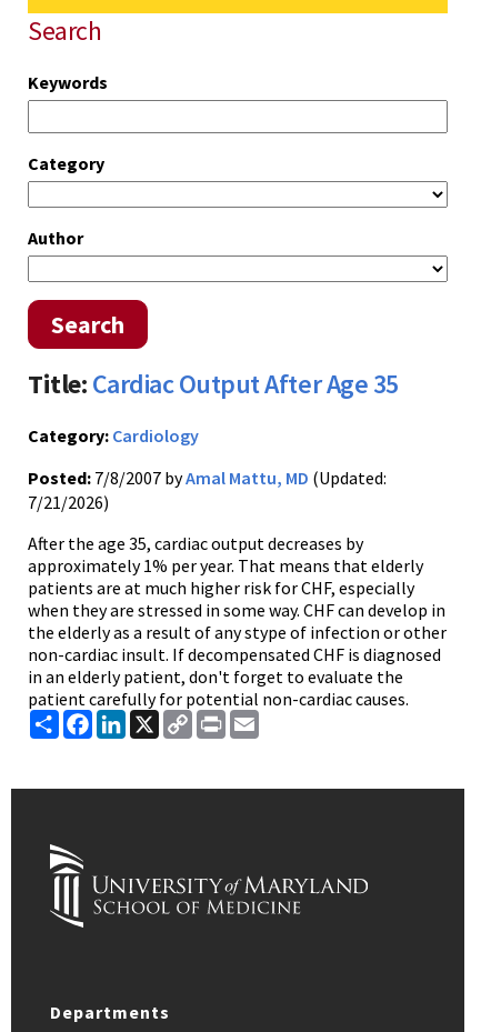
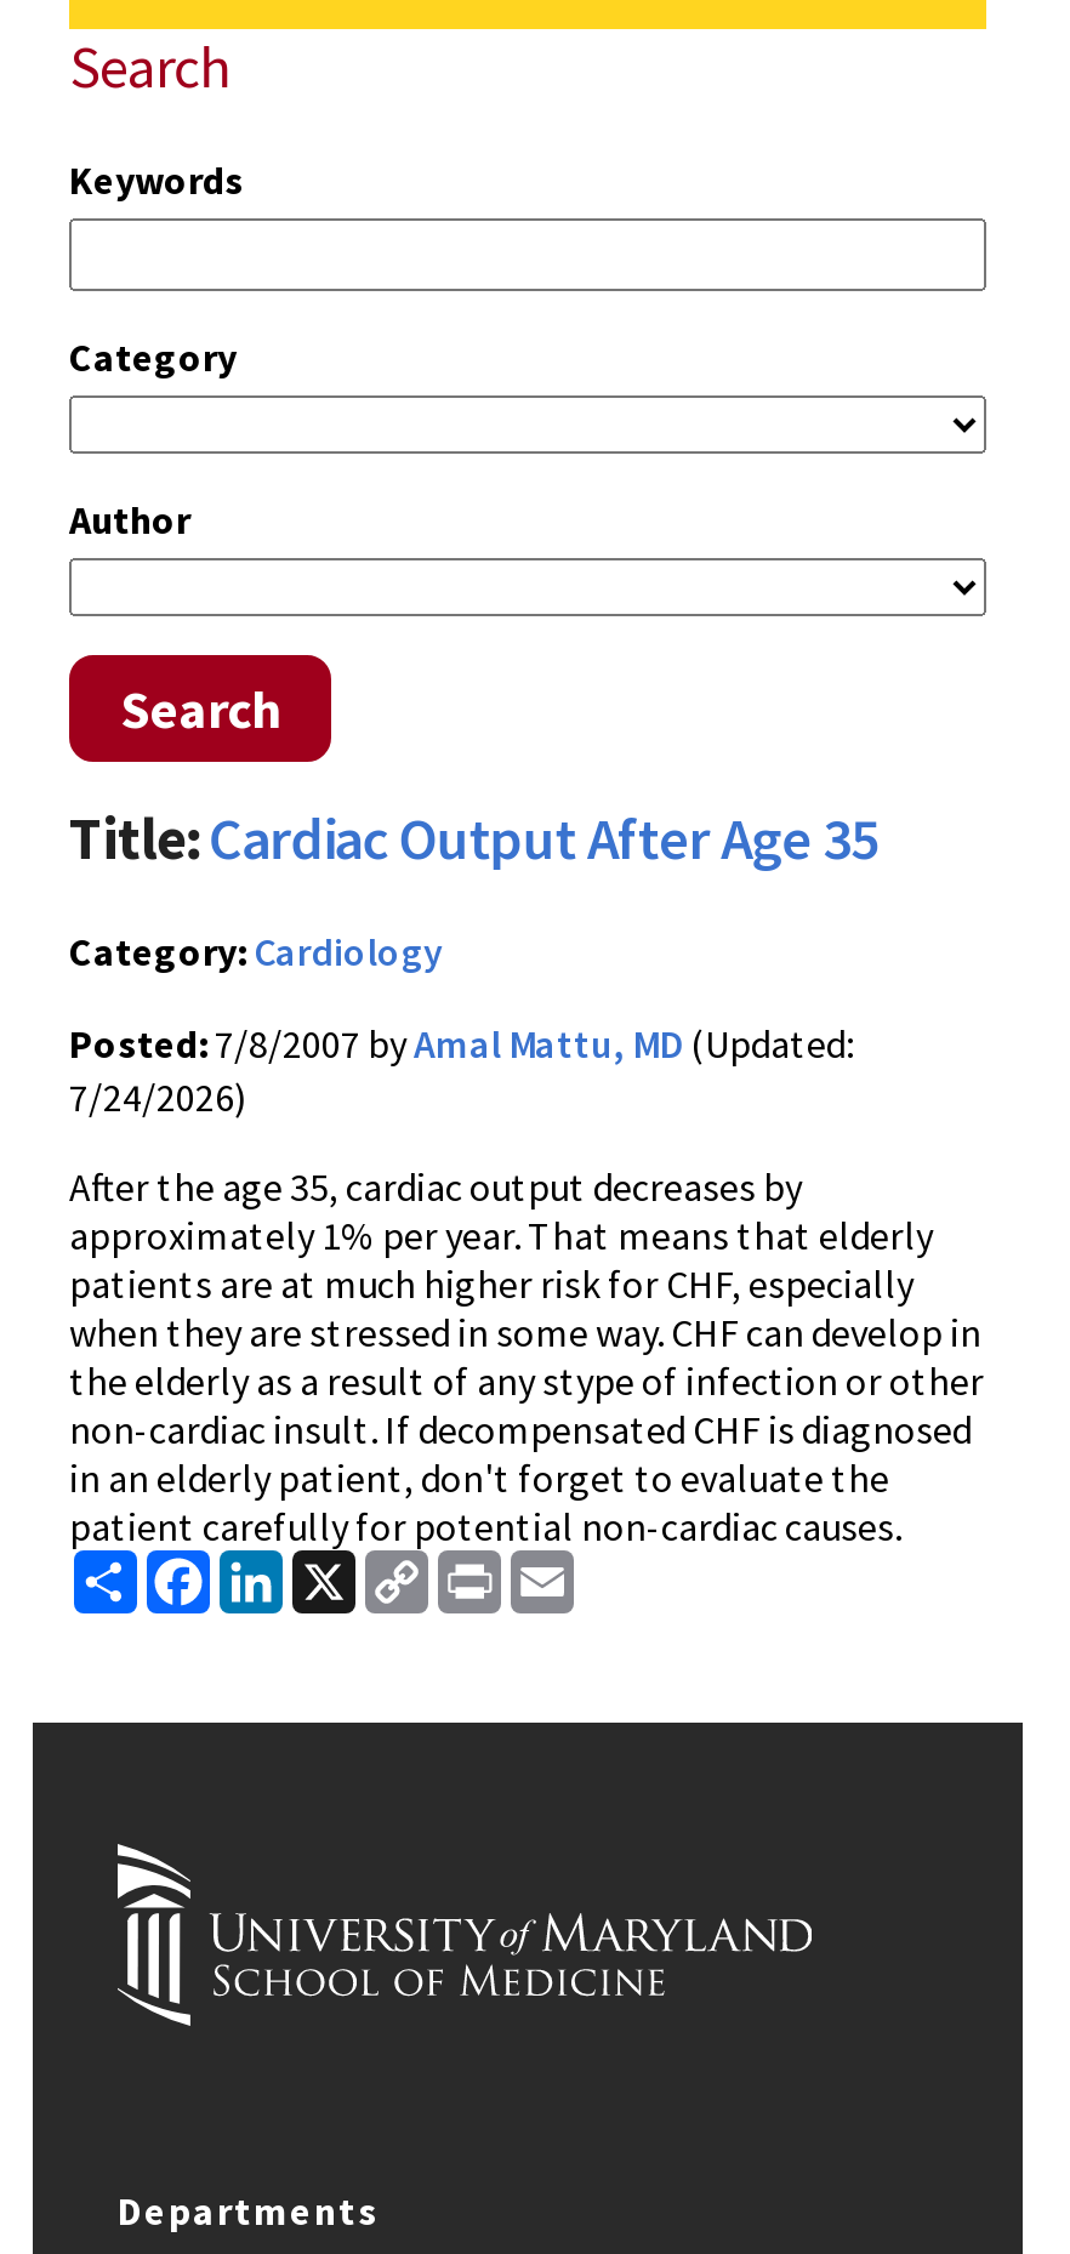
[28,491,109,513] 7/21/2026) -> [69,1072,246,1121] 7/24/2026)

